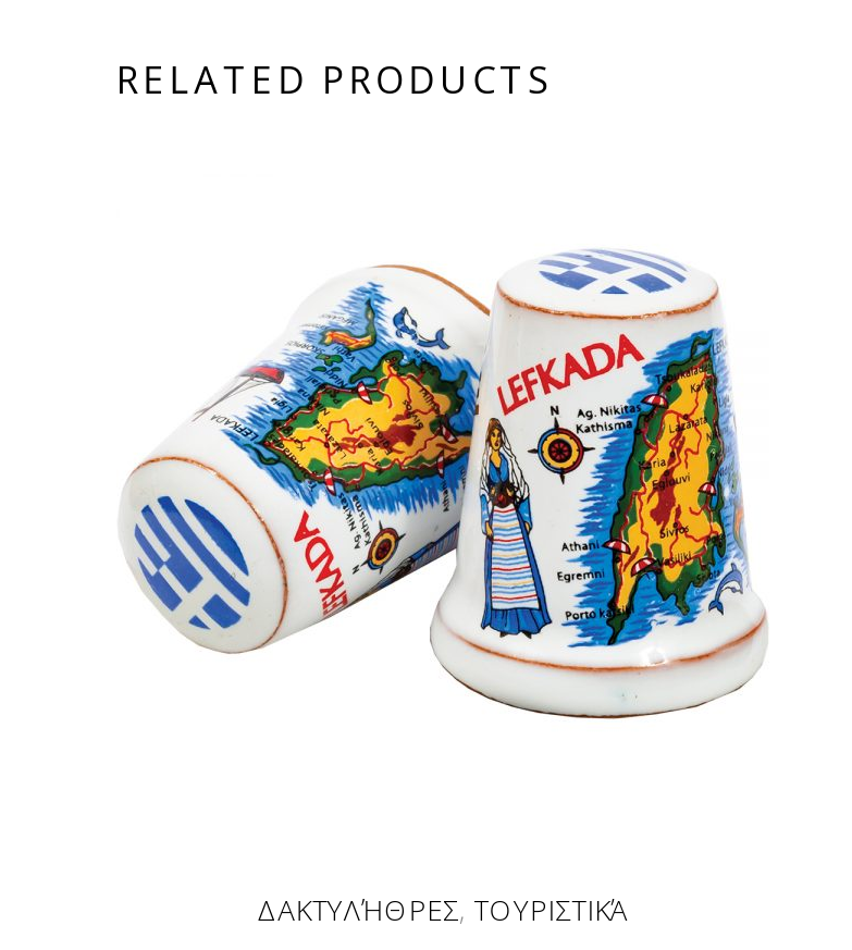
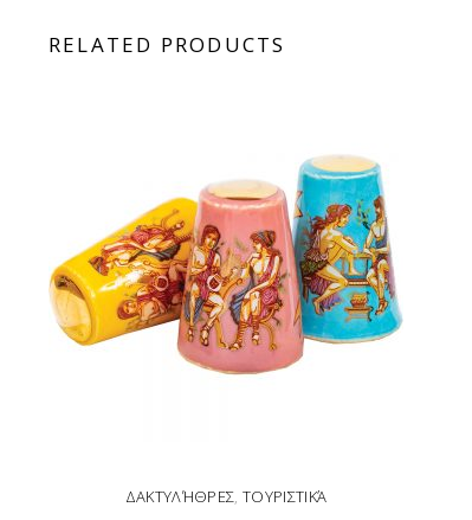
[121,248,767,720] [image] -> [50,137,403,392] [image]

